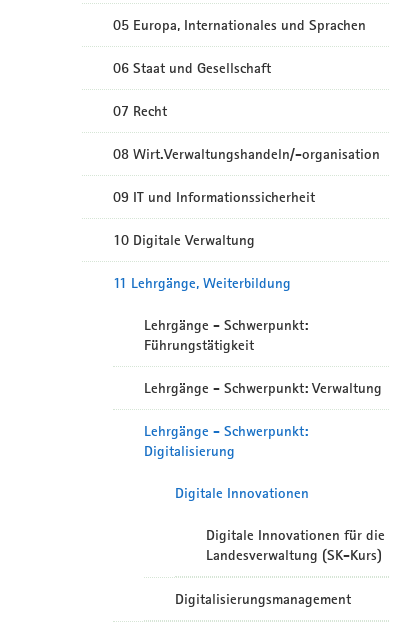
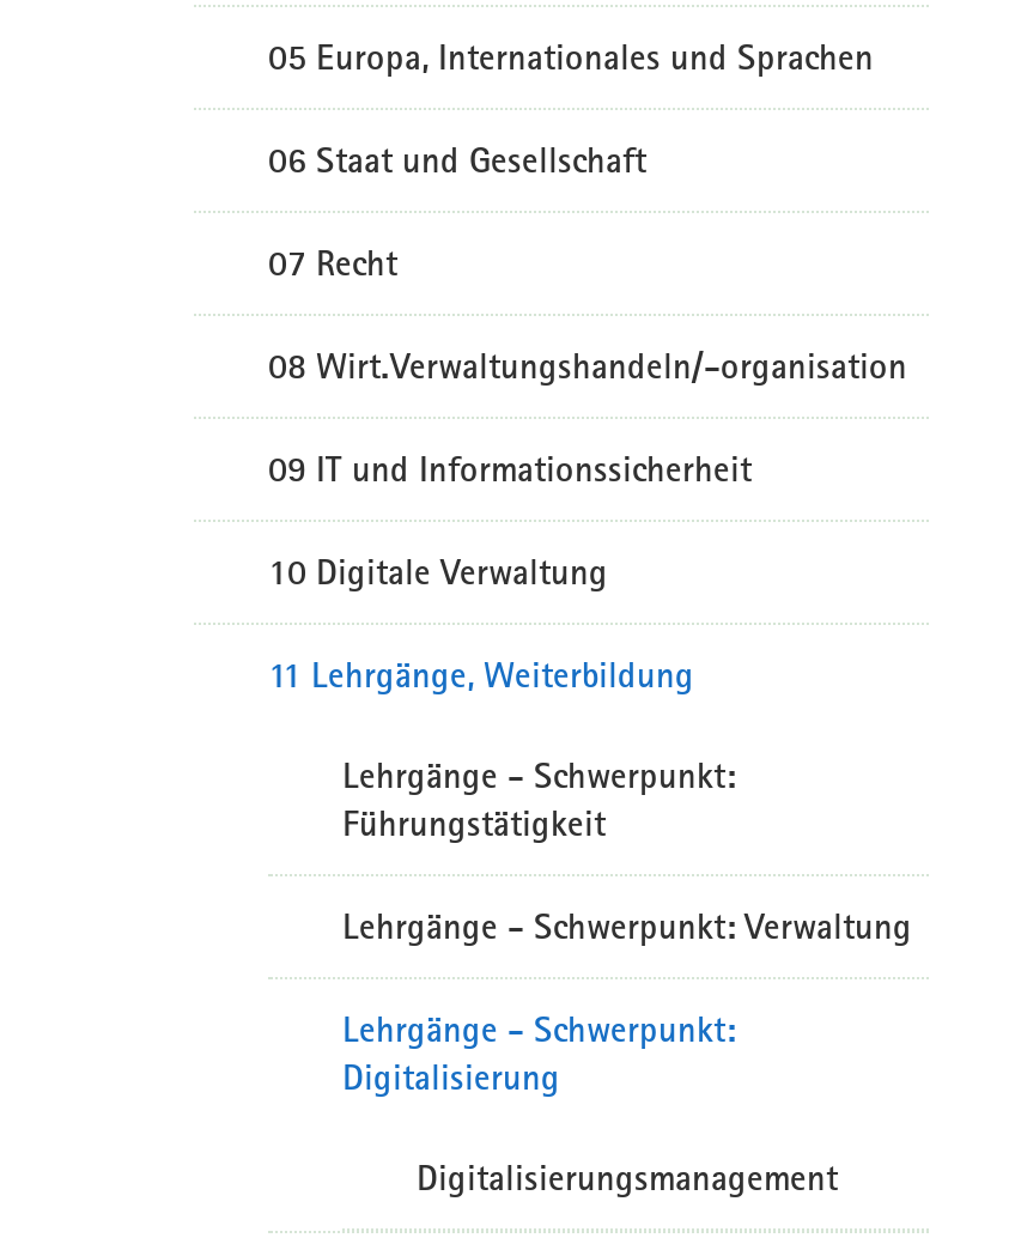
[175,484,385,564] Digitale Innovationen | Digitale Innovationen für die | Landesverwaltung (SK-Kurs) -> none

